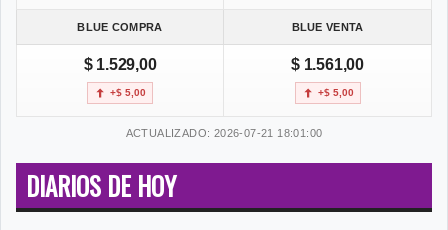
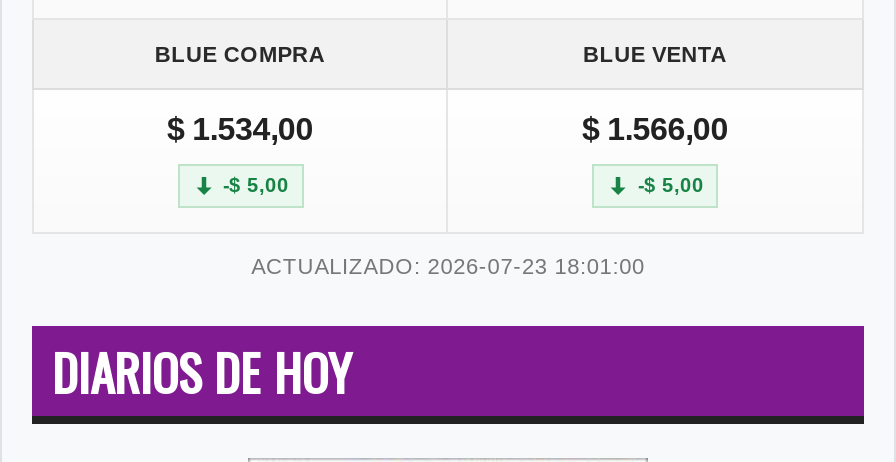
[83,56,156,73] $ 1.529,00 -> [167,112,313,146] $ 1.534,00
[291,56,364,73] $ 1.561,00 -> [582,112,728,146] $ 1.566,00
[110,87,146,98] +$ 5,00 -> [223,174,289,196] -$ 5,00
[317,87,353,98] +$ 5,00 -> [638,174,704,196] -$ 5,00
[126,127,322,139] ACTUALIZADO: 2026-07-21 18:01:00 -> [251,254,645,278] ACTUALIZADO: 2026-07-23 18:01:00

